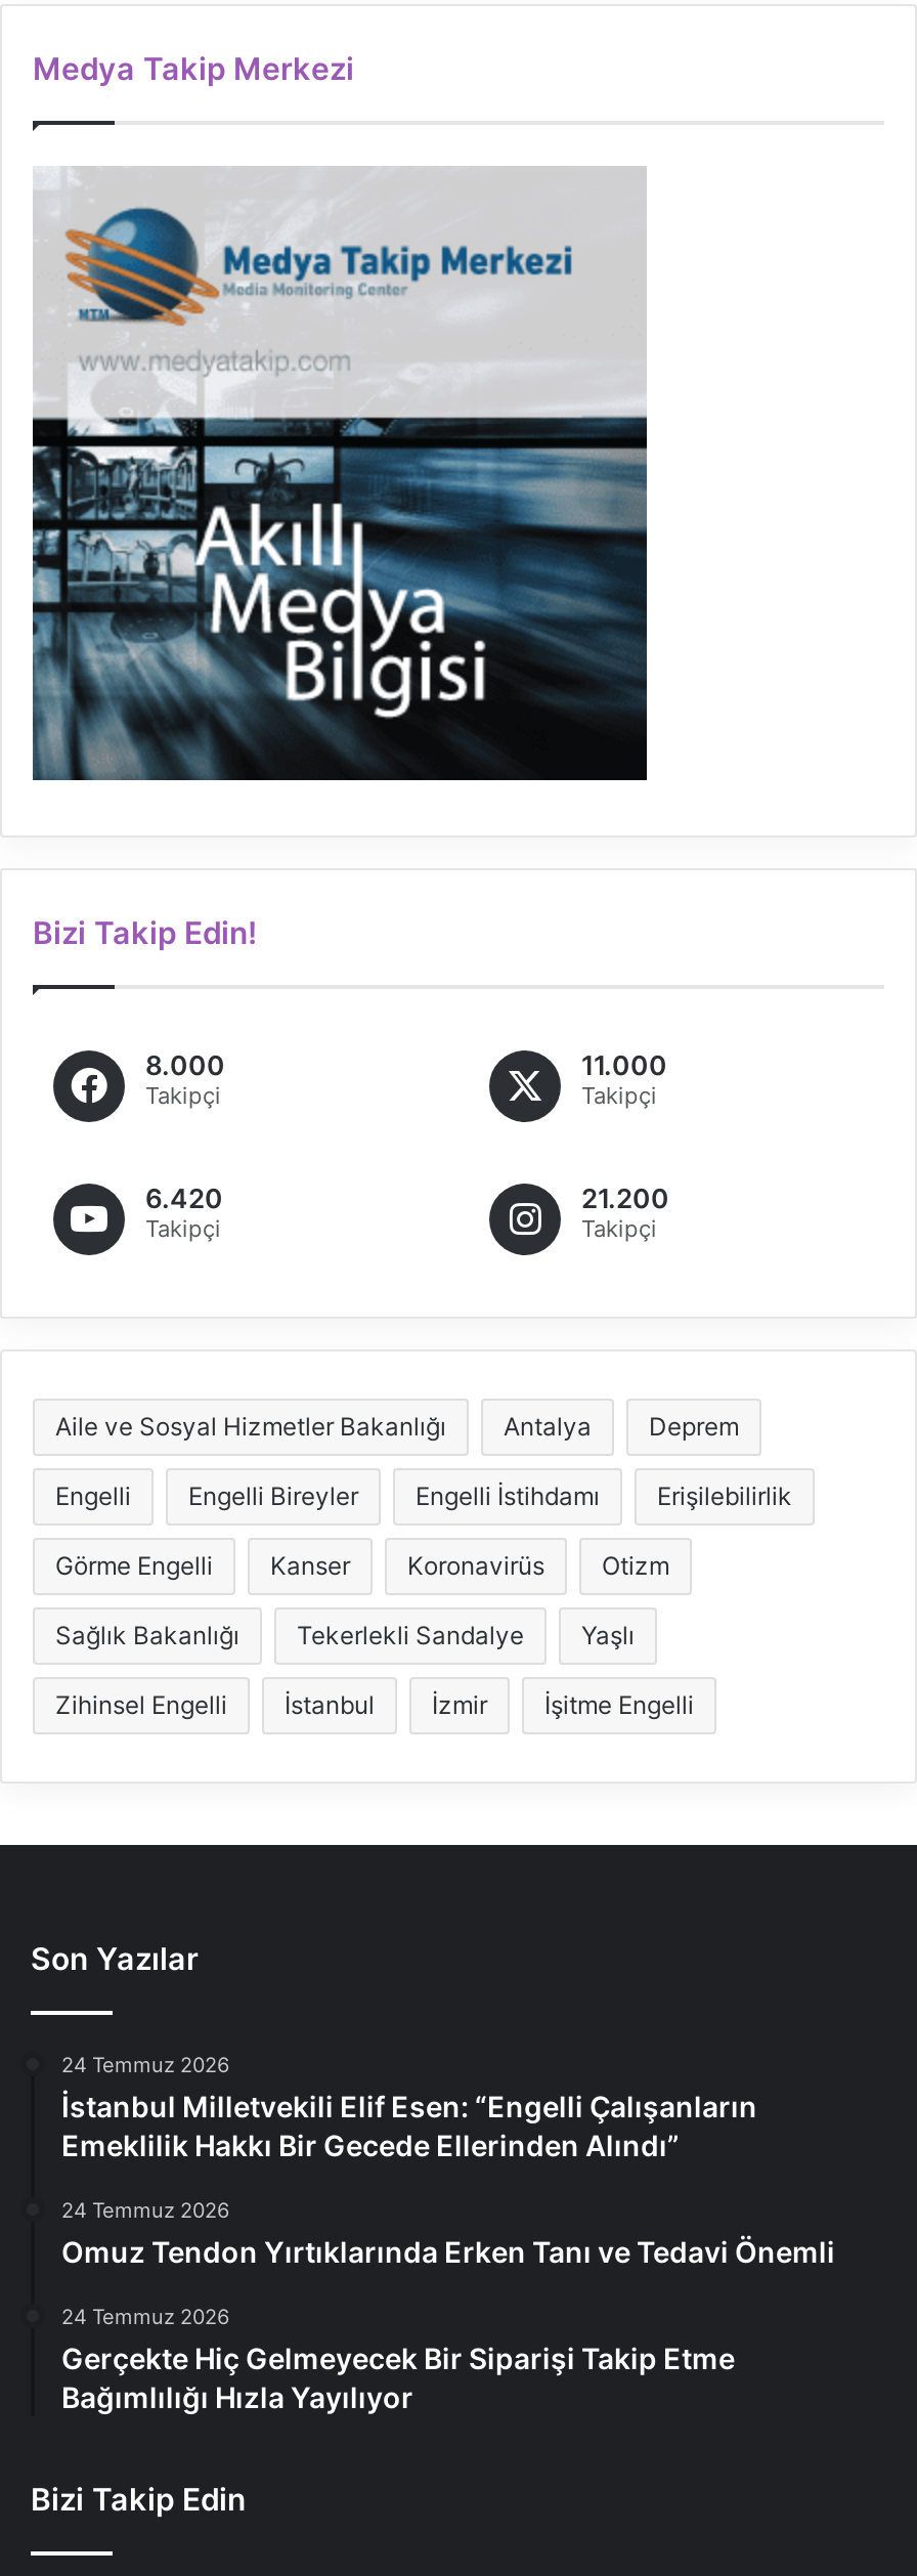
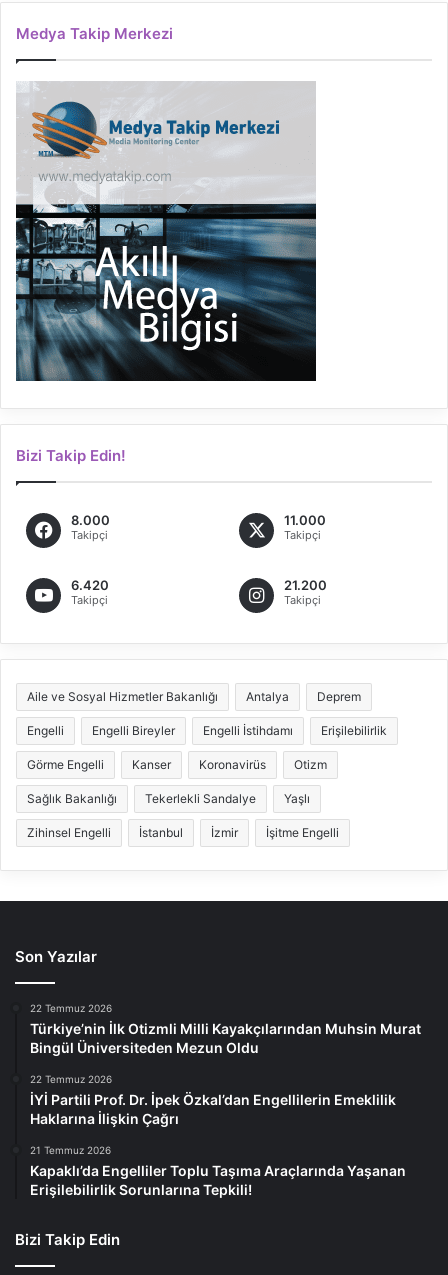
[61,2052,757,2163] 24 Temmuz 2026 | İstanbul Milletvekili Elif Esen: “Engelli Çalışanların | Emeklilik Hakkı Bir Gecede Ellerinden Alındı” -> [30,1002,421,1056] 22 Temmuz 2026 | Türkiye’nin İlk Otizmli Milli Kayakçılarından Muhsin Murat | Bingül Üniversiteden Mezun Oldu
[61,2198,835,2269] 24 Temmuz 2026 | Omuz Tendon Yırtıklarında Erken Tanı ve Tedavi Önemli -> [30,1073,396,1127] 22 Temmuz 2026 | İYİ Partili Prof. Dr. İpek Özkal’dan Engellilerin Emeklilik | Haklarına İlişkin Çağrı
[61,2304,735,2415] 24 Temmuz 2026 | Gerçekte Hiç Gelmeyecek Bir Siparişi Takip Etme | Bağımlılığı Hızla Yayılıyor -> [30,1144,406,1198] 21 Temmuz 2026 | Kapaklı’da Engelliler Toplu Taşıma Araçlarında Yaşanan | Erişilebilirlik Sorunlarına Tepkili!

